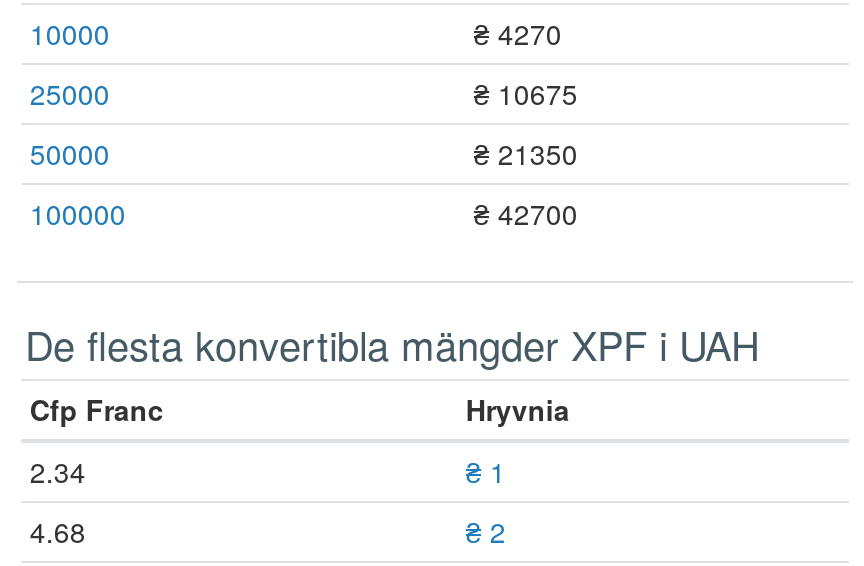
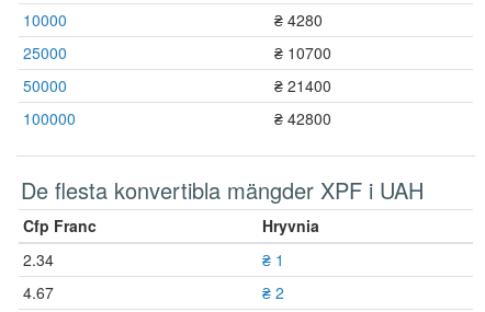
[474,13,562,53] ₴ 4270 -> [275,9,323,31] ₴ 4280
[474,73,578,113] ₴ 10675 -> [275,42,332,63] ₴ 10700
[474,133,578,173] ₴ 21350 -> [275,74,332,96] ₴ 21400
[474,193,578,233] ₴ 42700 -> [275,107,332,129] ₴ 42800
[30,511,86,551] 4.68 -> [23,281,54,303] 4.67

